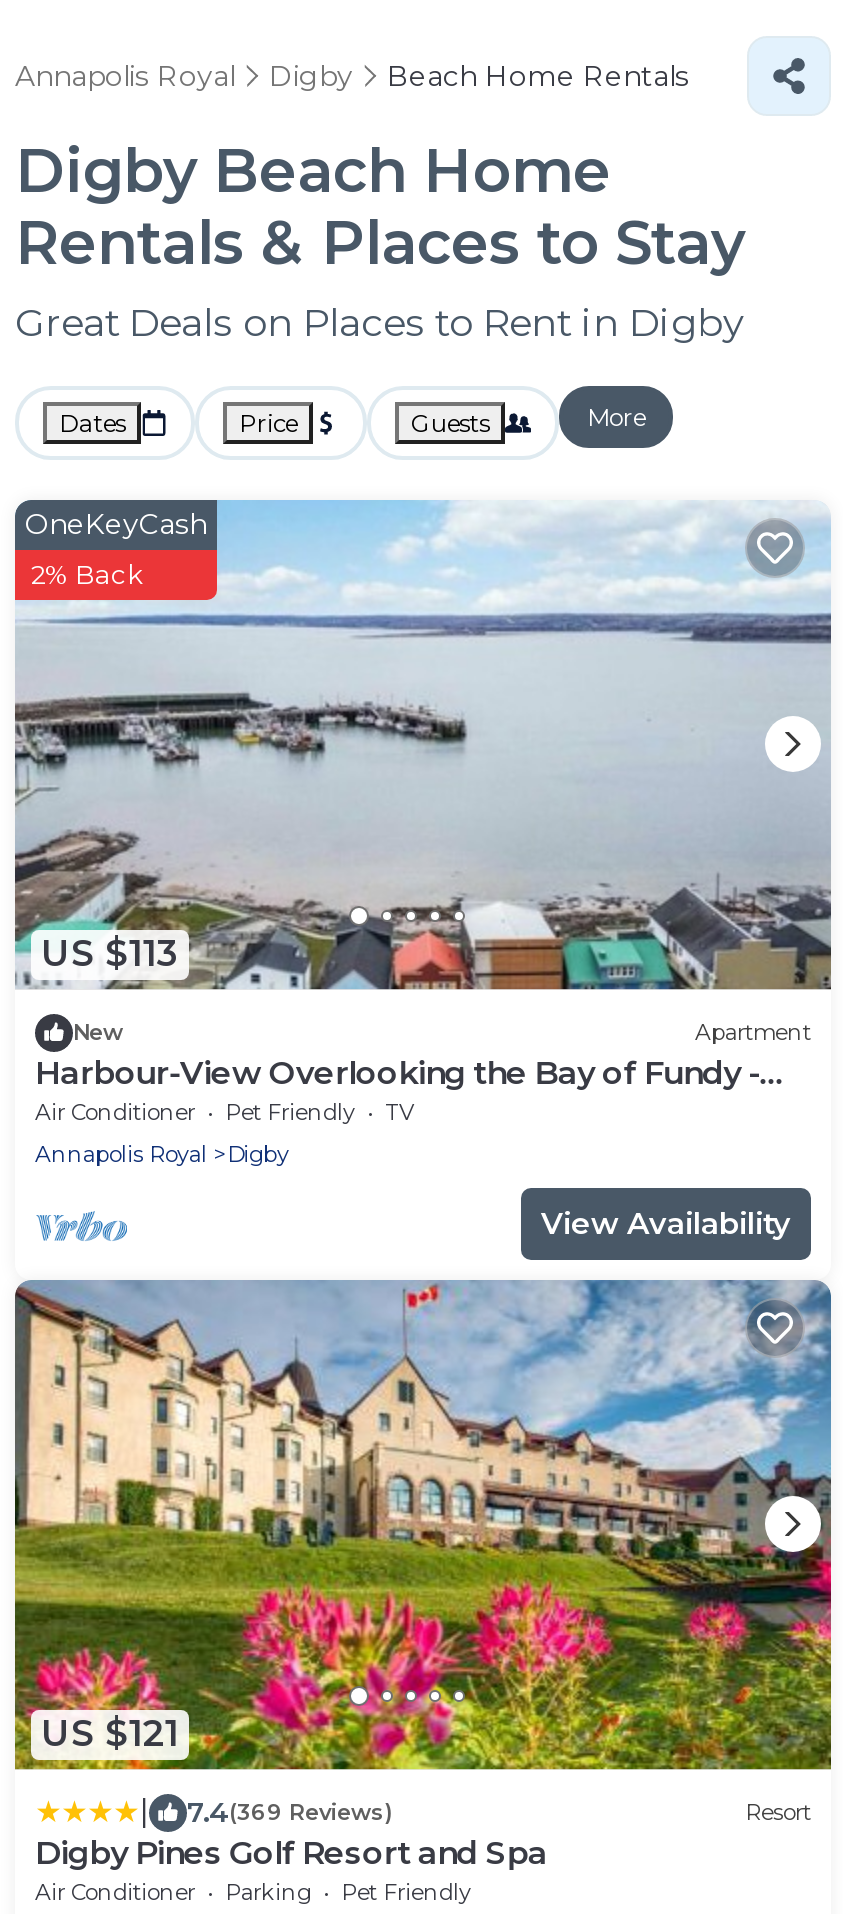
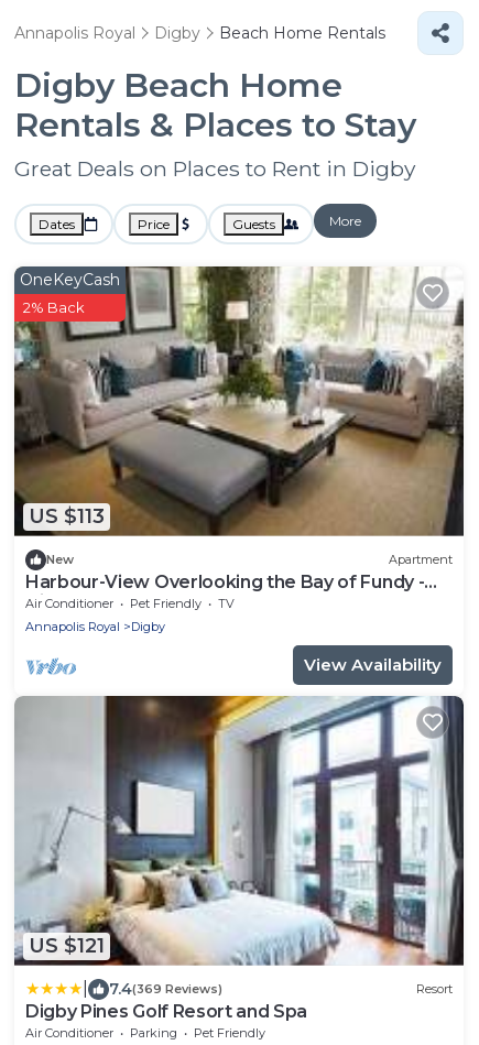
[13,498,831,990] [image] -> [13,265,465,537] [image]
[13,1278,833,1772] [image] -> [13,695,465,967] [image]

